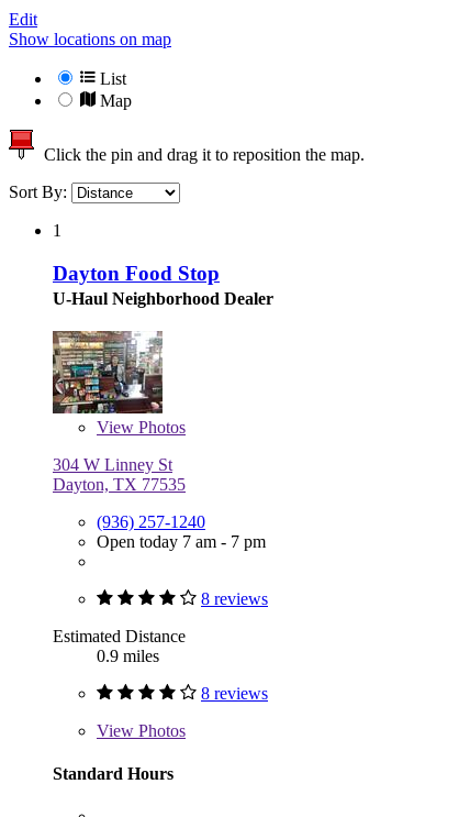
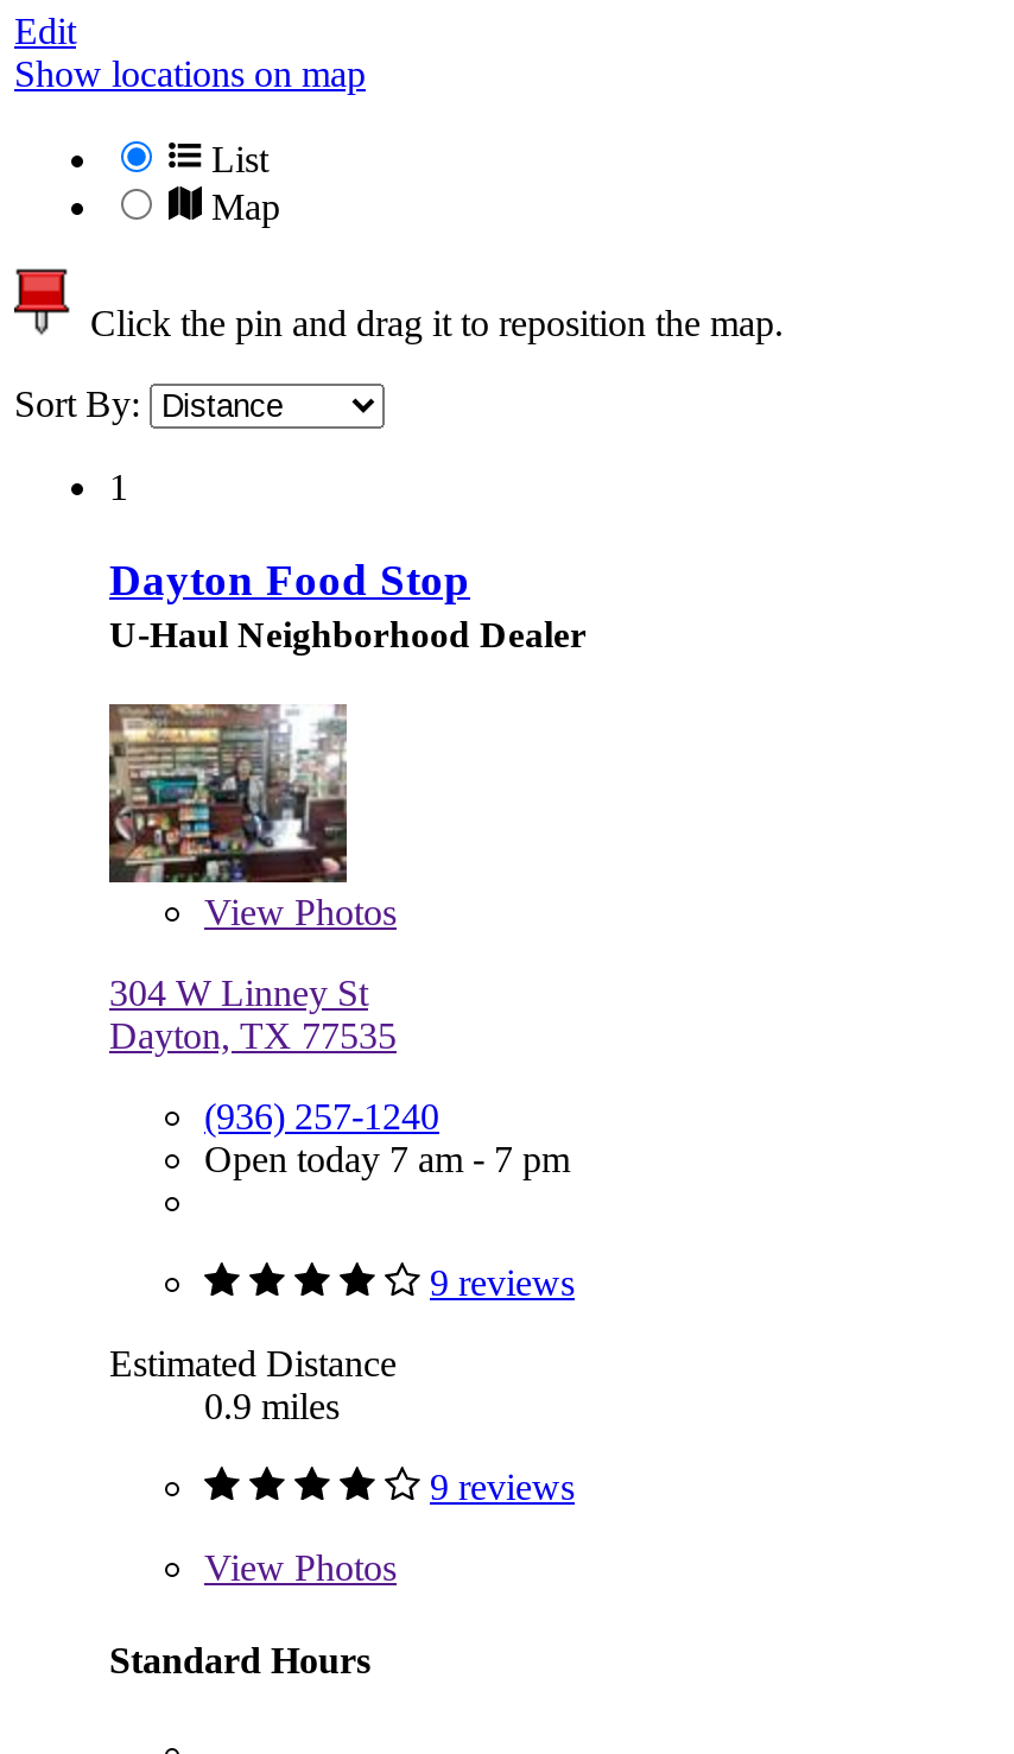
[201,589,268,608] 8 reviews -> [430,1261,575,1302] 9 reviews
[201,683,268,702] 8 reviews -> [430,1465,575,1506] 9 reviews

